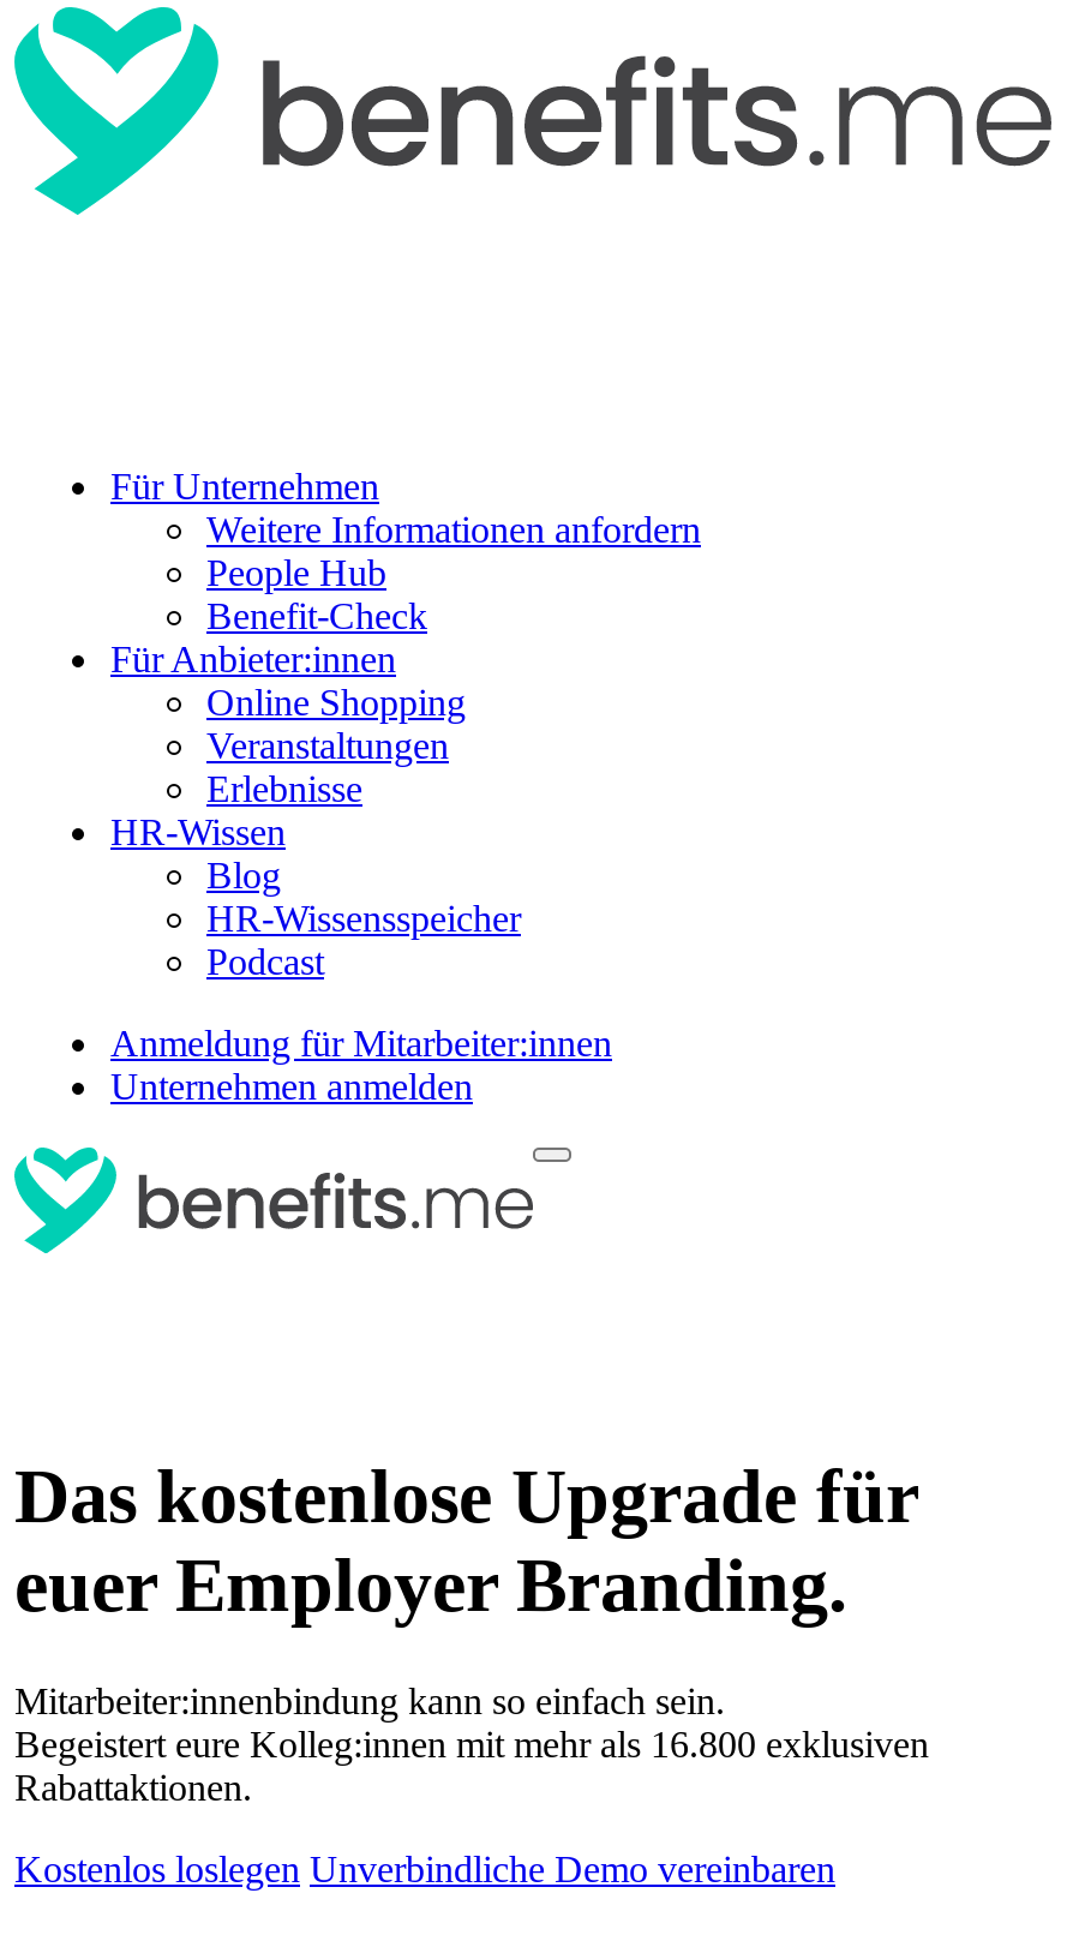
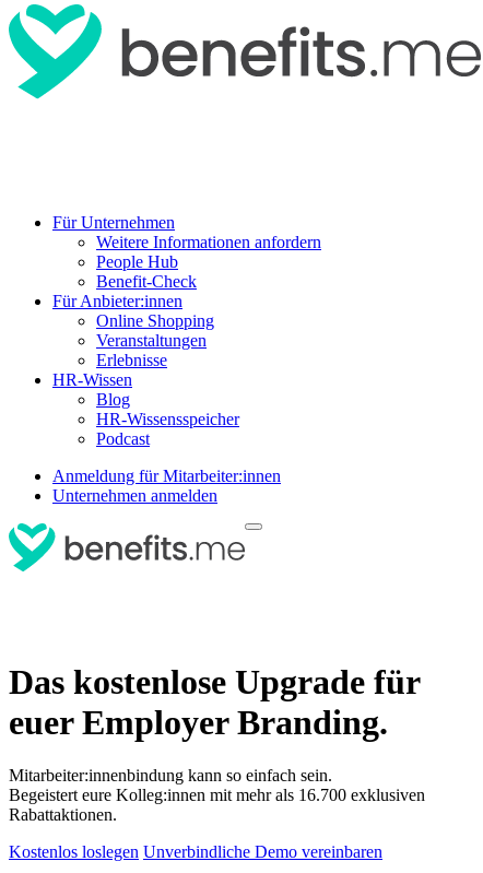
[14,1724,929,1765] Begeistert eure Kolleg:innen mit mehr als 16.800 exklusiven -> [9,786,425,804] Begeistert eure Kolleg:innen mit mehr als 16.700 exklusiven

